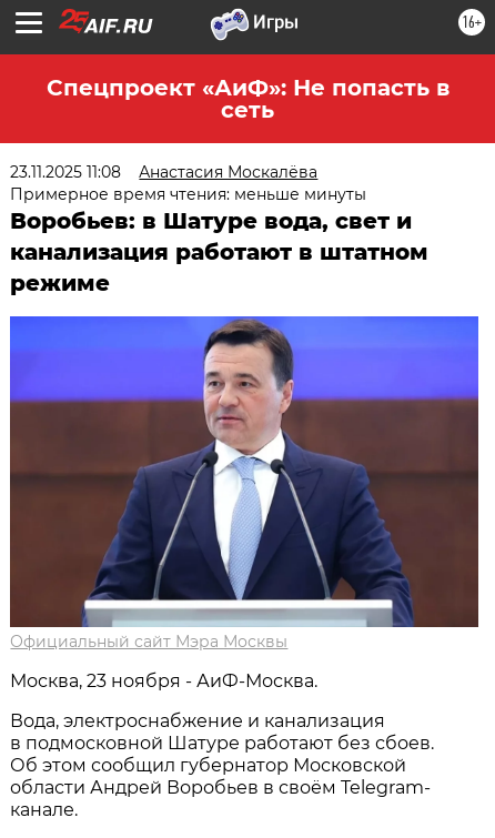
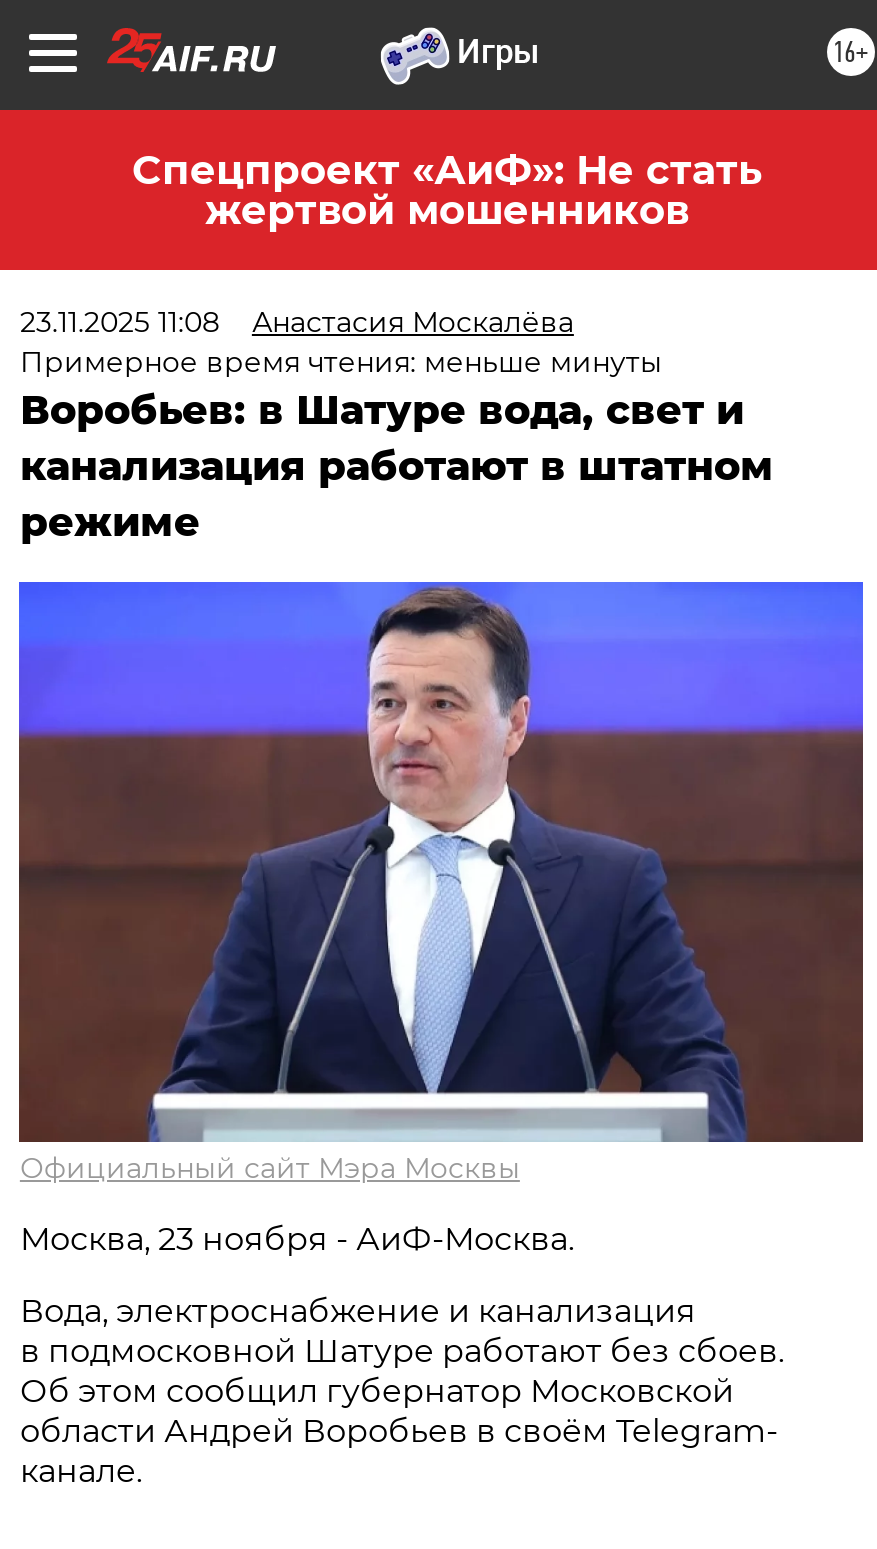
[46,74,449,123] Спецпроект «АиФ»: Не попасть в | сеть -> [132,146,762,234] Спецпроект «АиФ»: Не стать | жертвой мошенников

